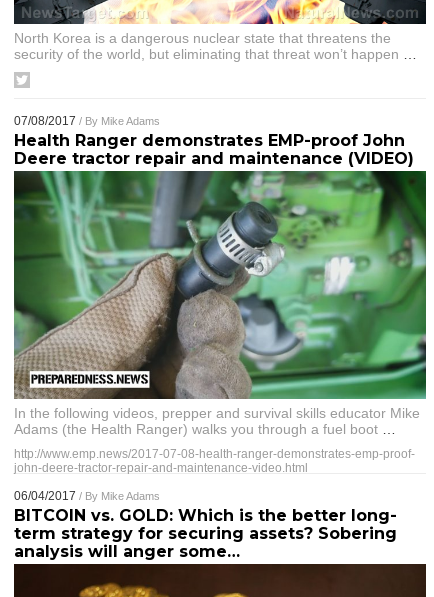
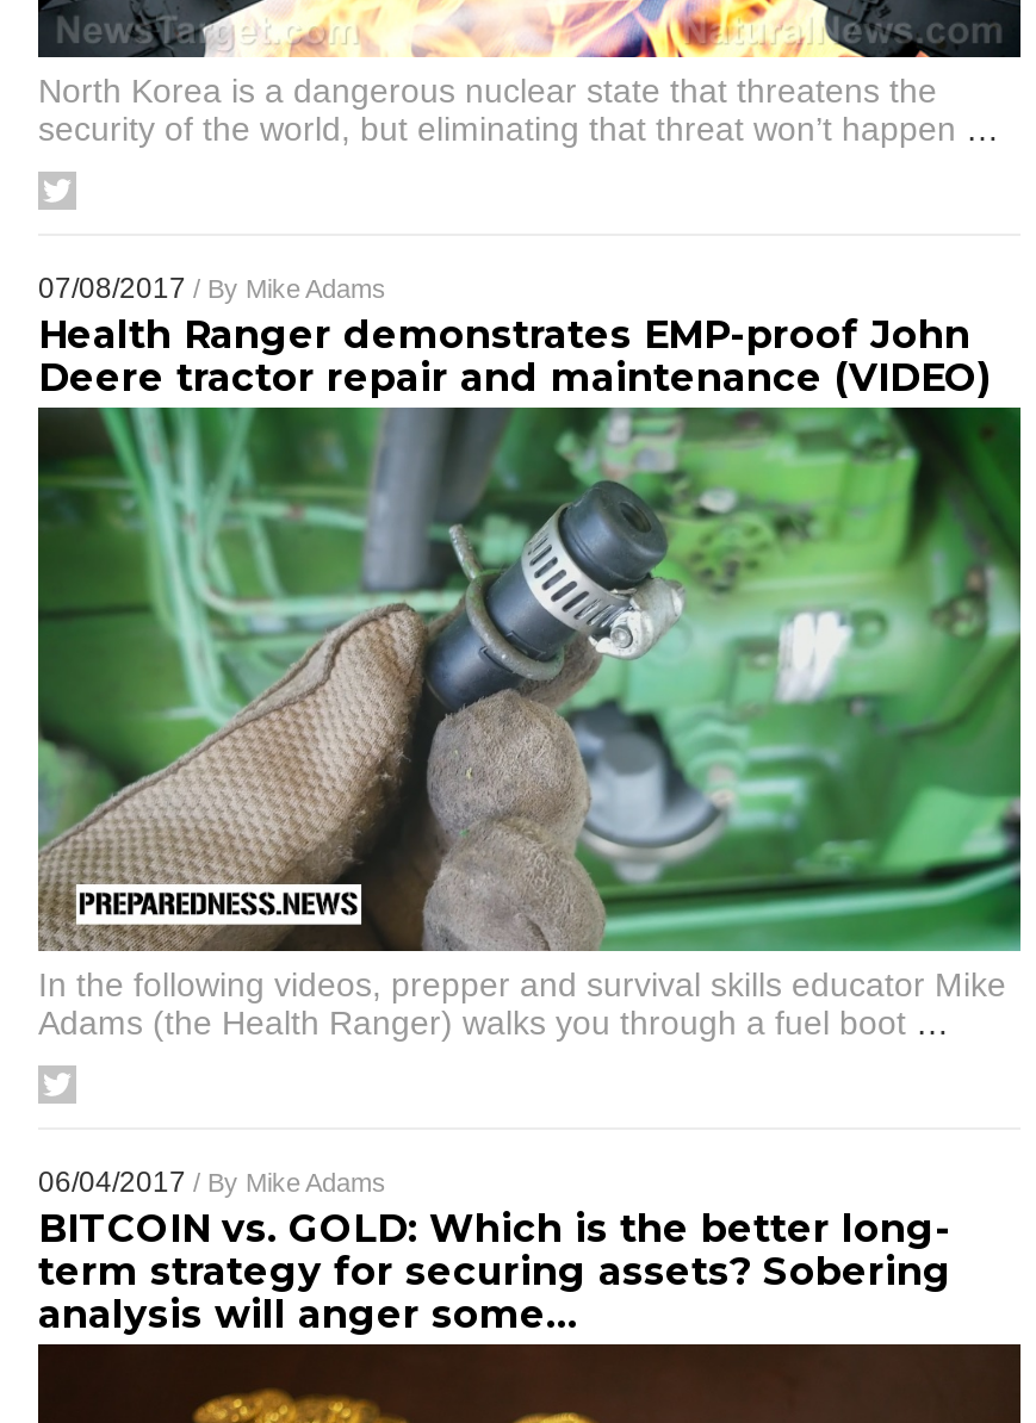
[14,447,415,475] http://www.emp.news/2017-07-08-health-ranger-demonstrates-emp-proof- | john-deere-tractor-repair-and-maintenance-video.html -> none

